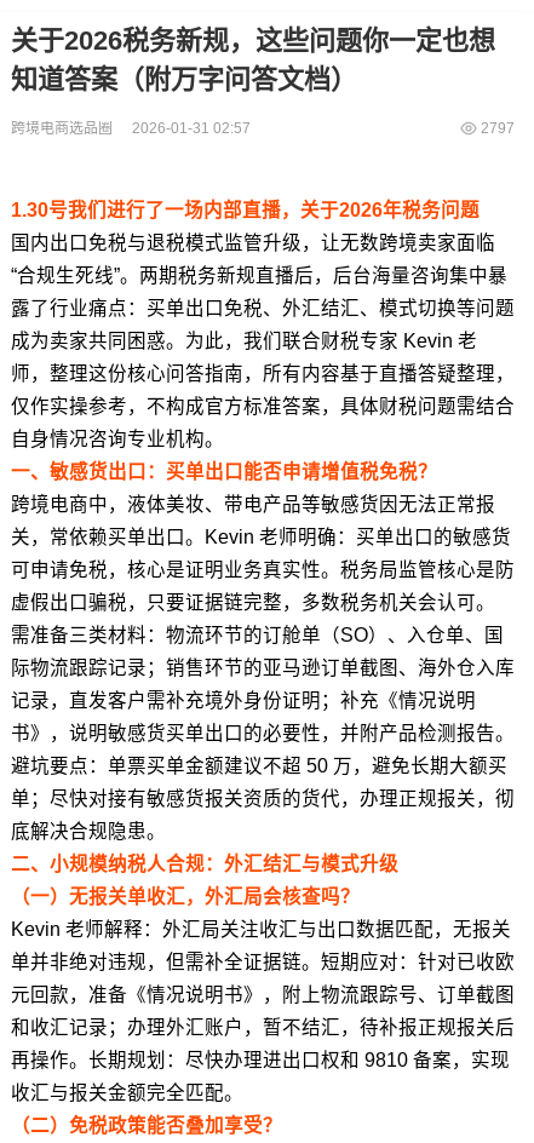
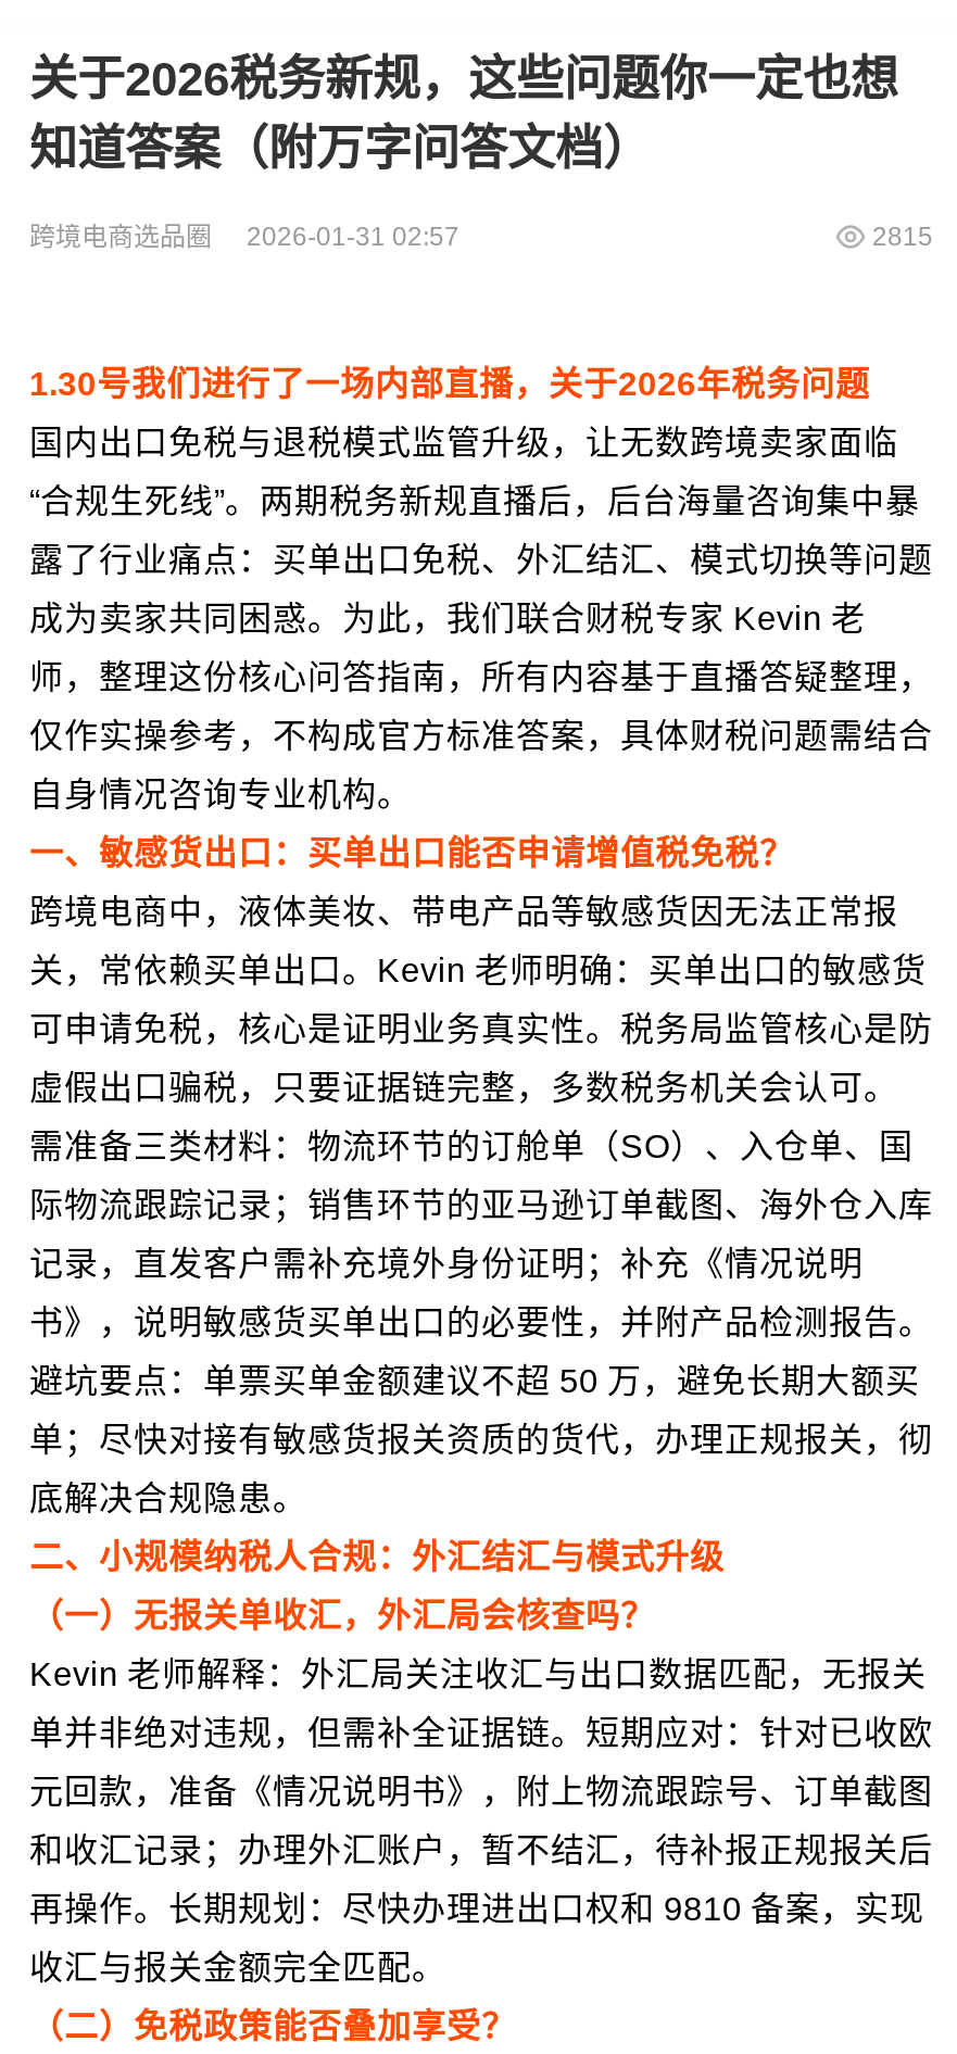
[481,120,515,137] 2797 -> [872,222,933,252] 2815

